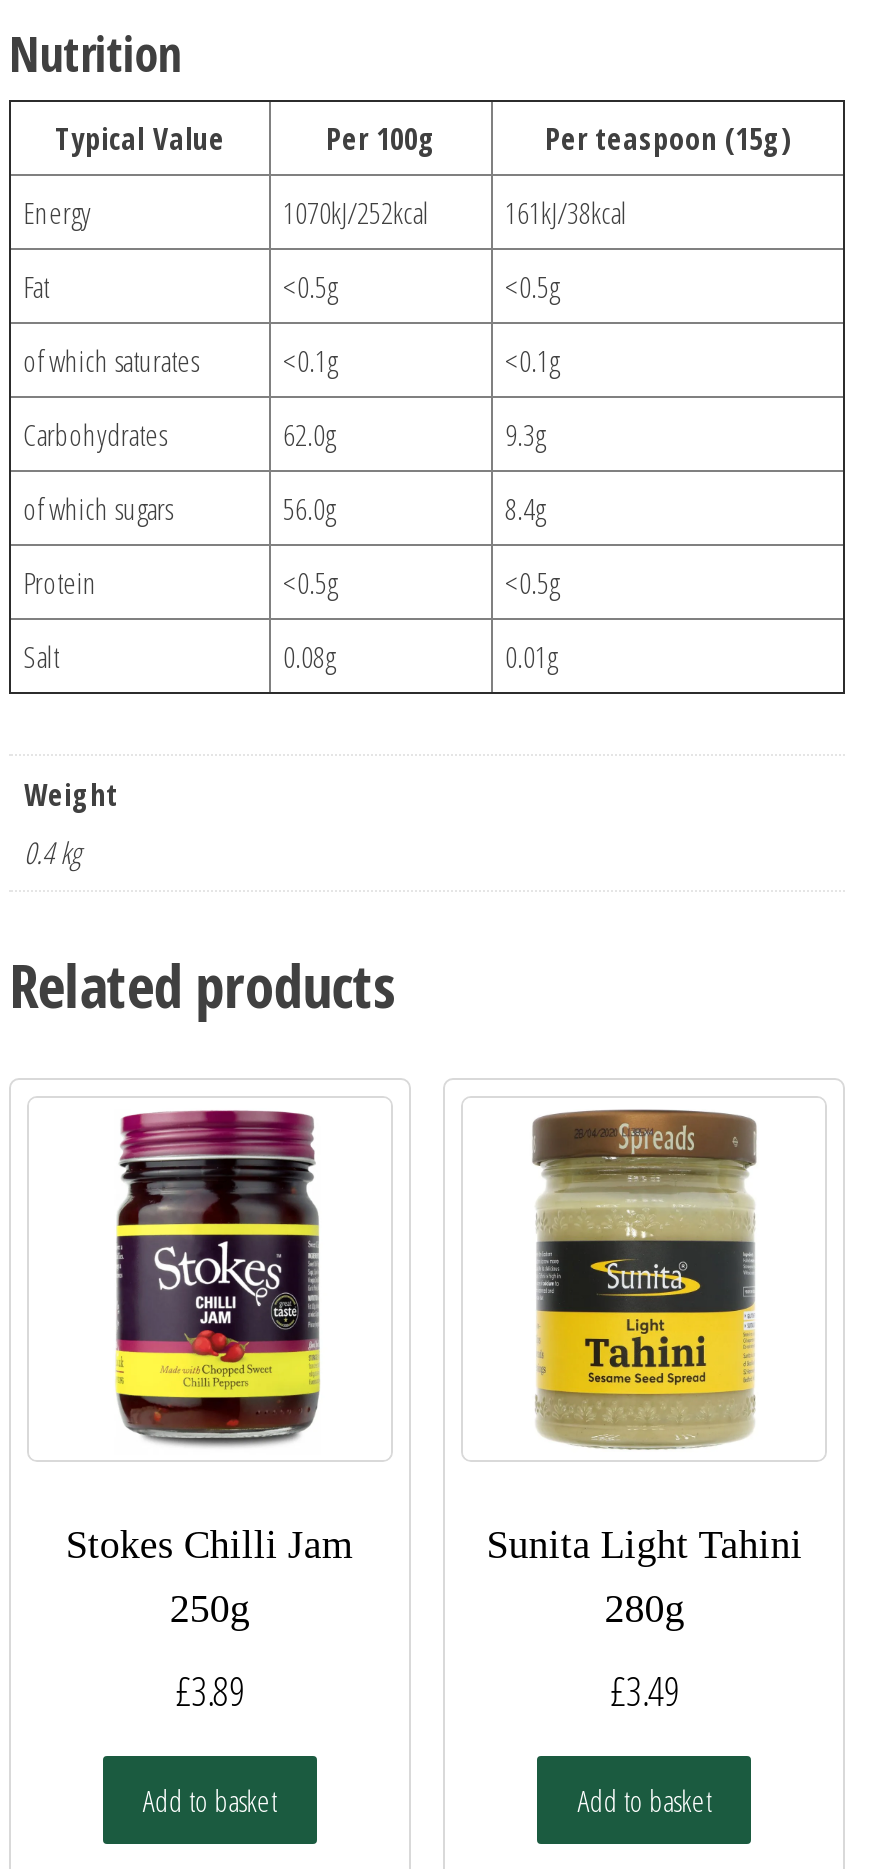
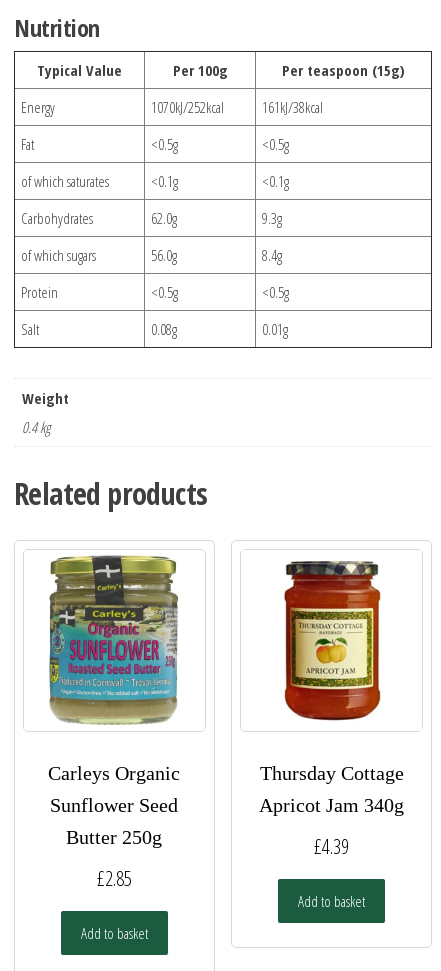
[66,1108,354,1718] [image] | Stokes Chilli Jam | 250g | £3.89 -> [48,555,180,892] [image] | Carleys Organic | Sunflower Seed | Butter 250g | £2.85
[486,1108,802,1566] [image] | Sunita Light Tahini -> [260,556,404,784] [image] | Thursday Cottage
[604,1586,684,1630] 280g -> [259,794,404,816] Apricot Jam 340g
[609,1664,679,1718] £3.49 -> [314,833,349,860] £4.39

